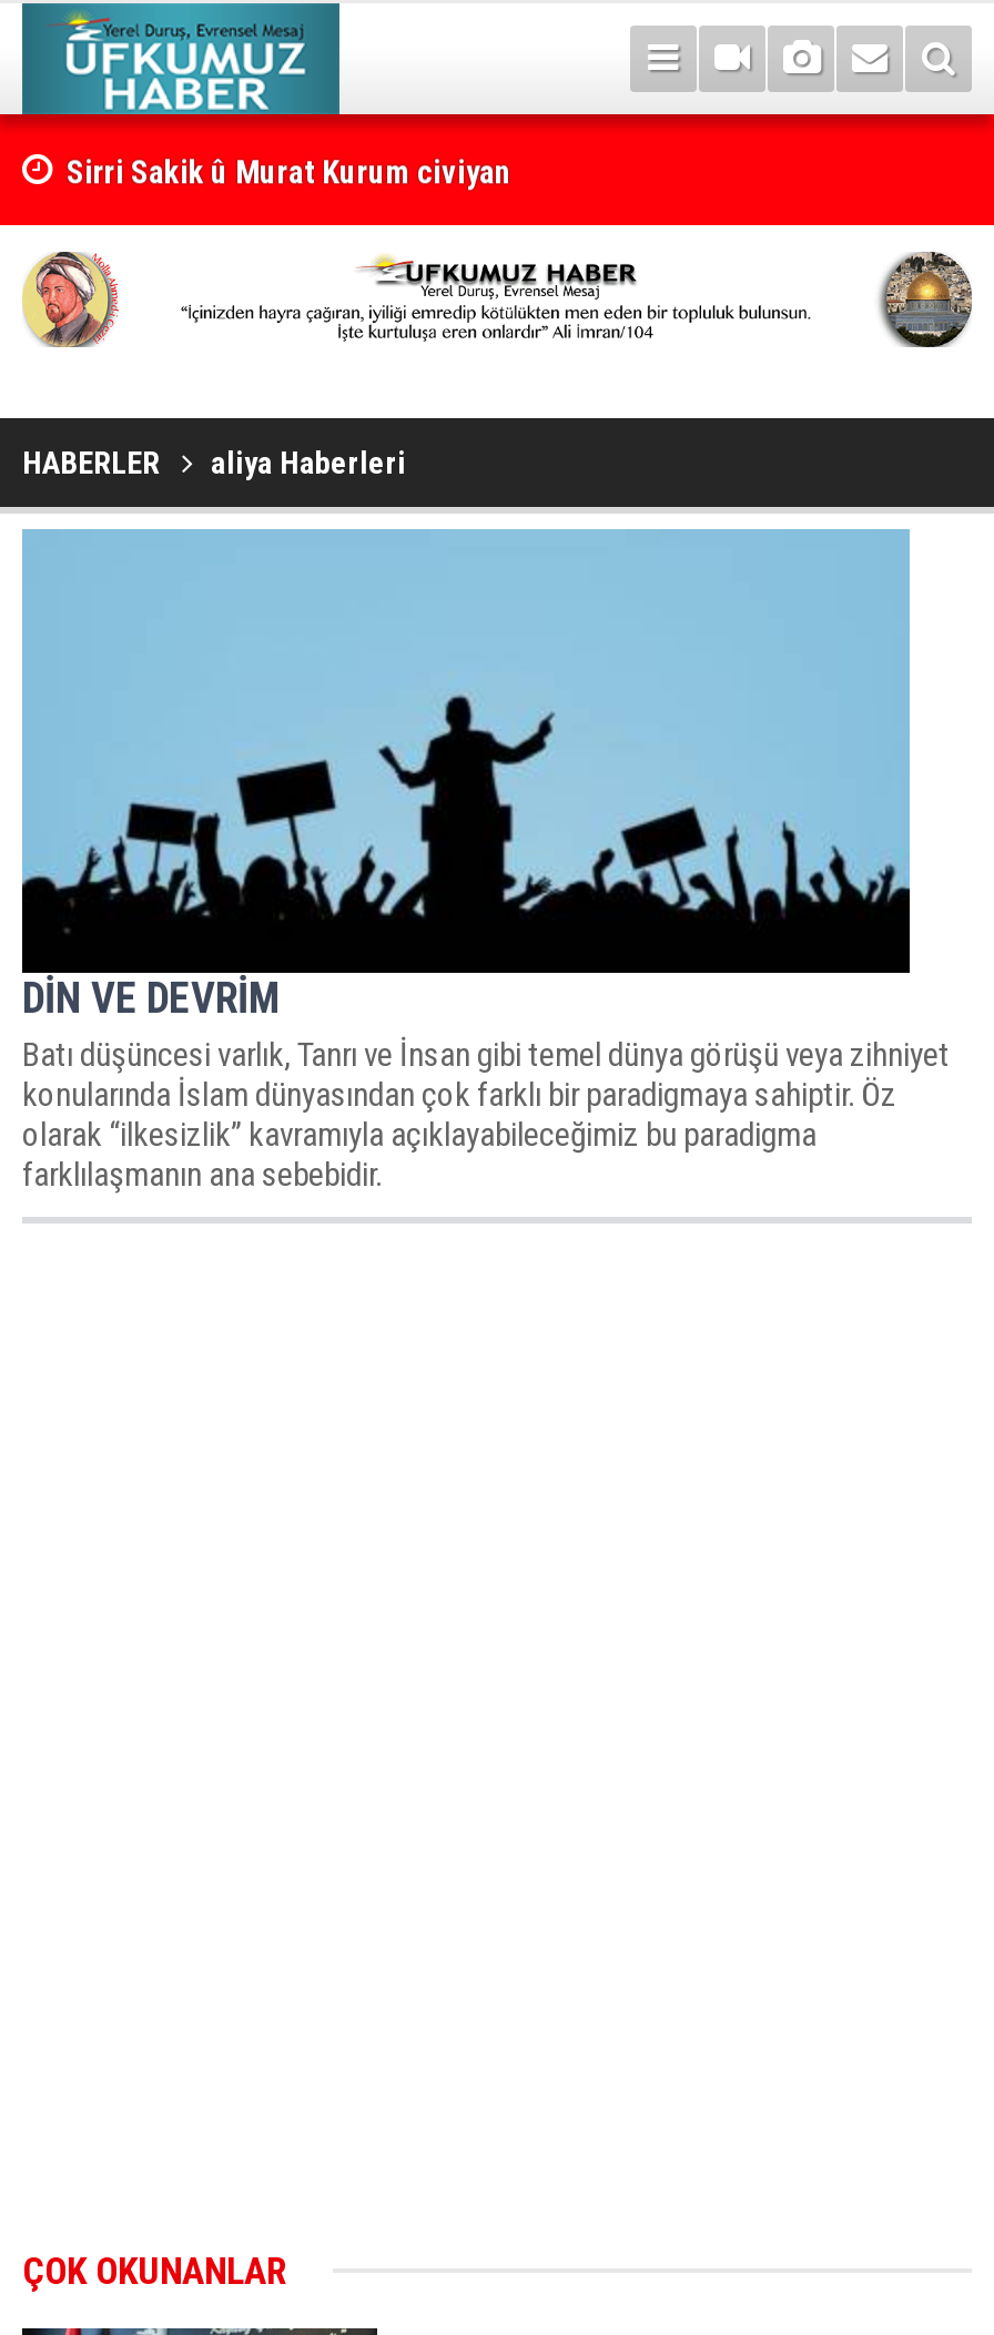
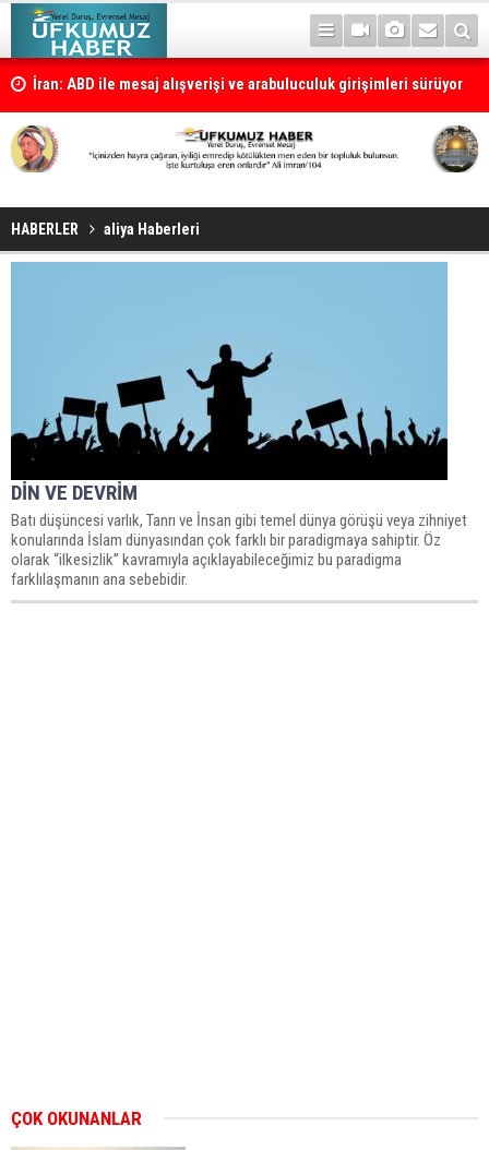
[67,150,513,187] Sirri Sakik û Murat Kurum civiyan -> [33,75,463,94] İran: ABD ile mesaj alışverişi ve arabuluculuk girişimleri sürüyor

